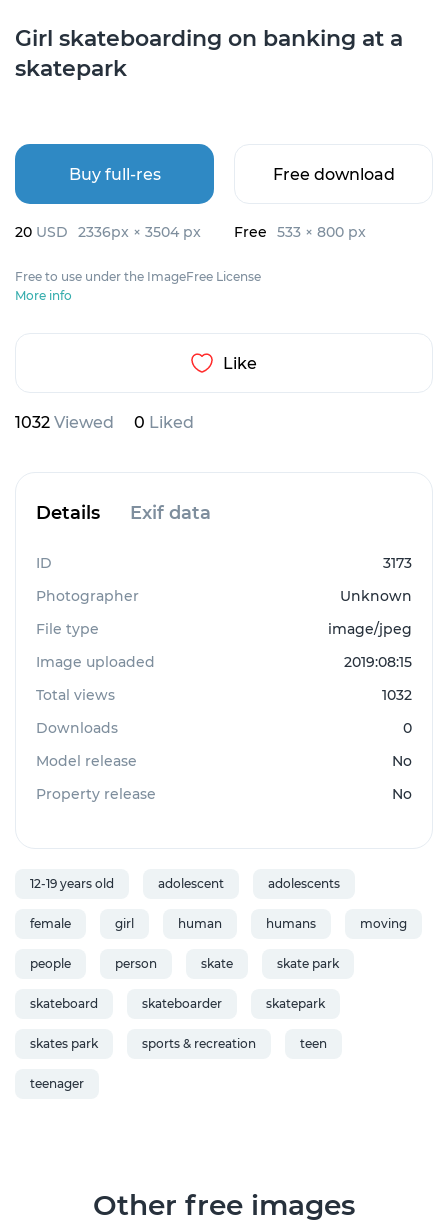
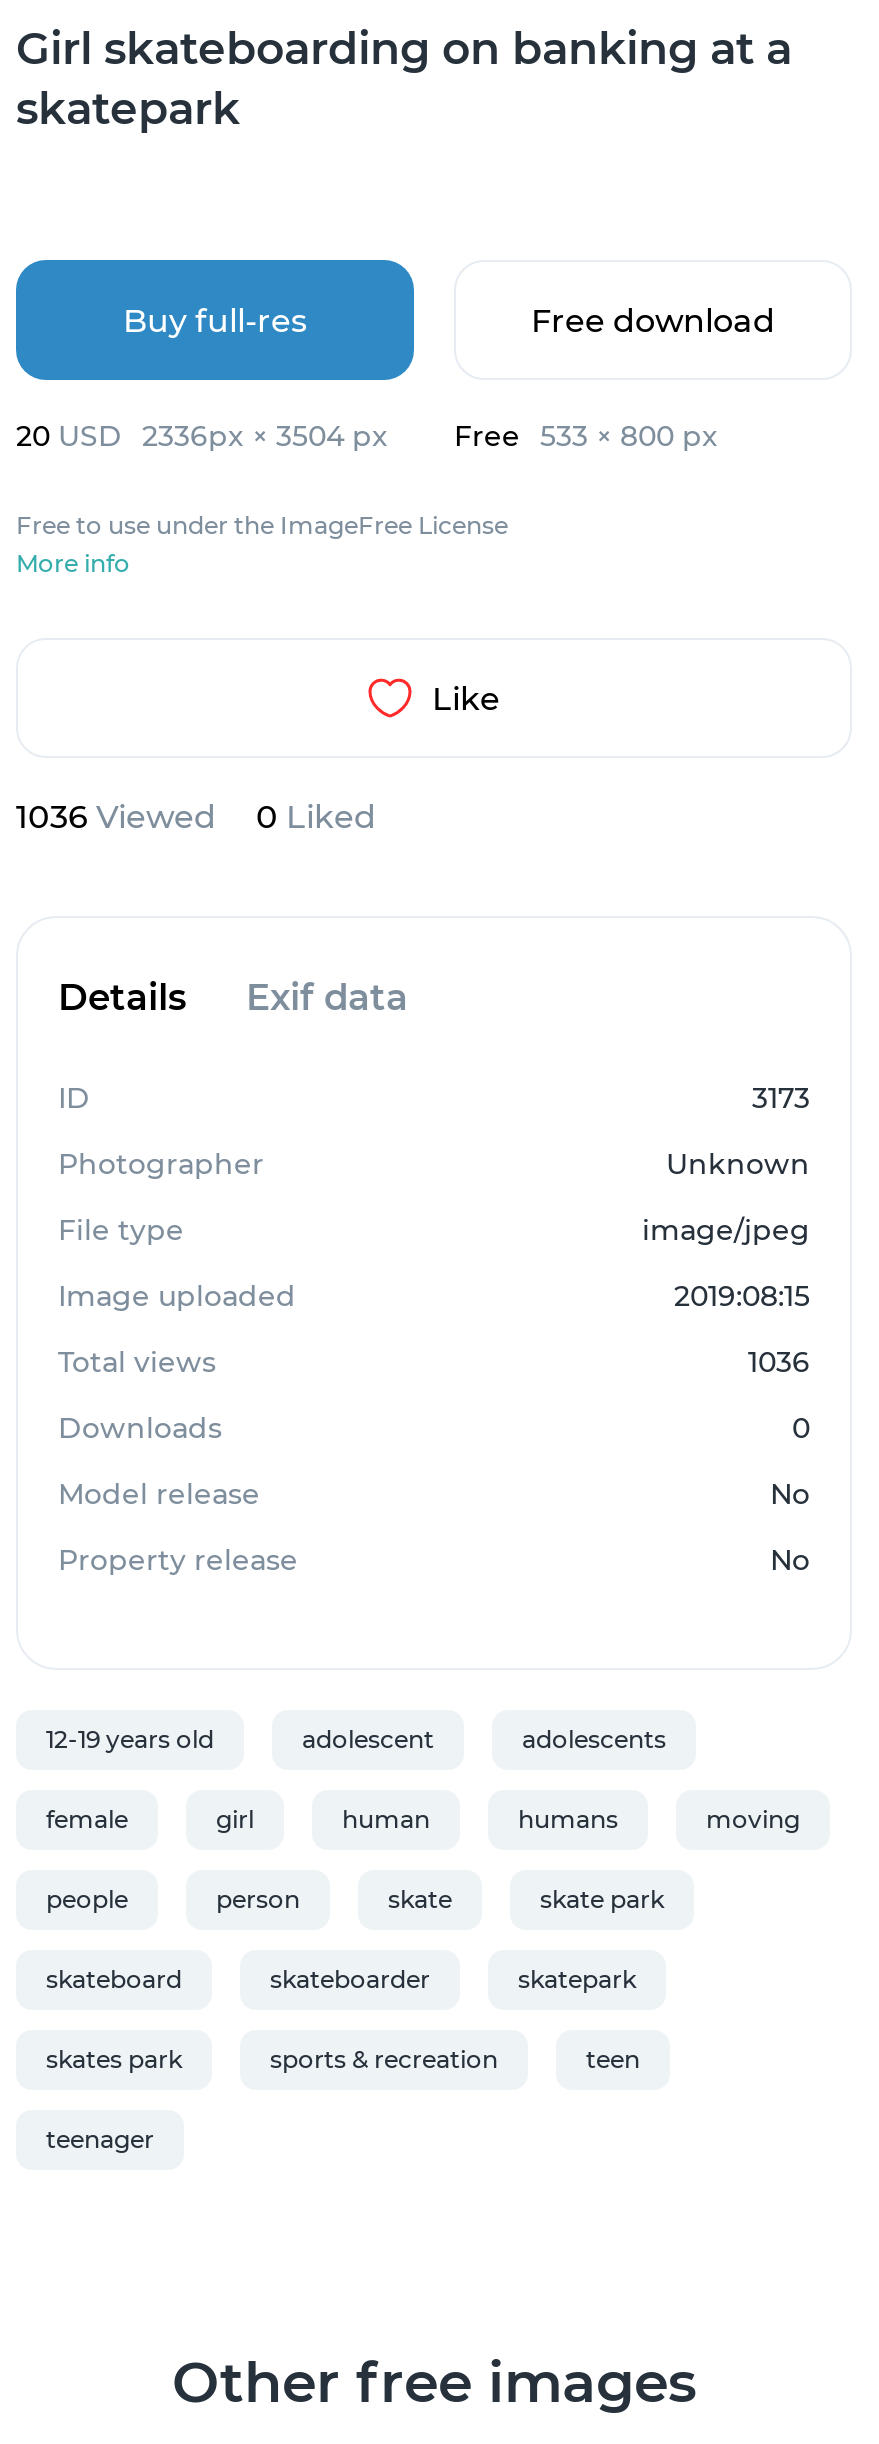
[15,413,114,432] 1032 Viewed -> [16,799,216,837] 1036 Viewed
[382,686,412,704] 1032 -> [748,1345,810,1381] 1036

